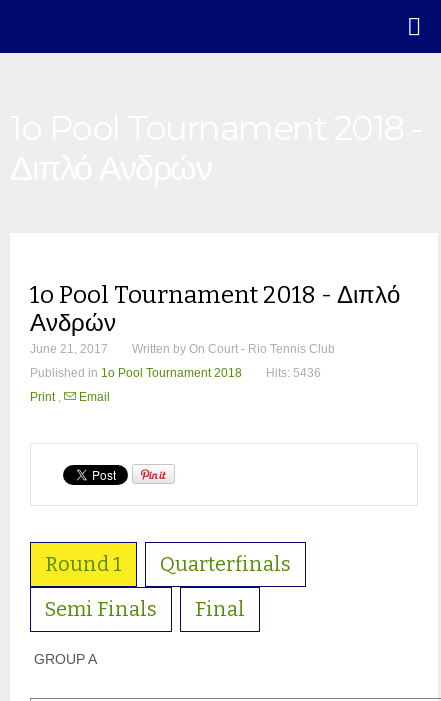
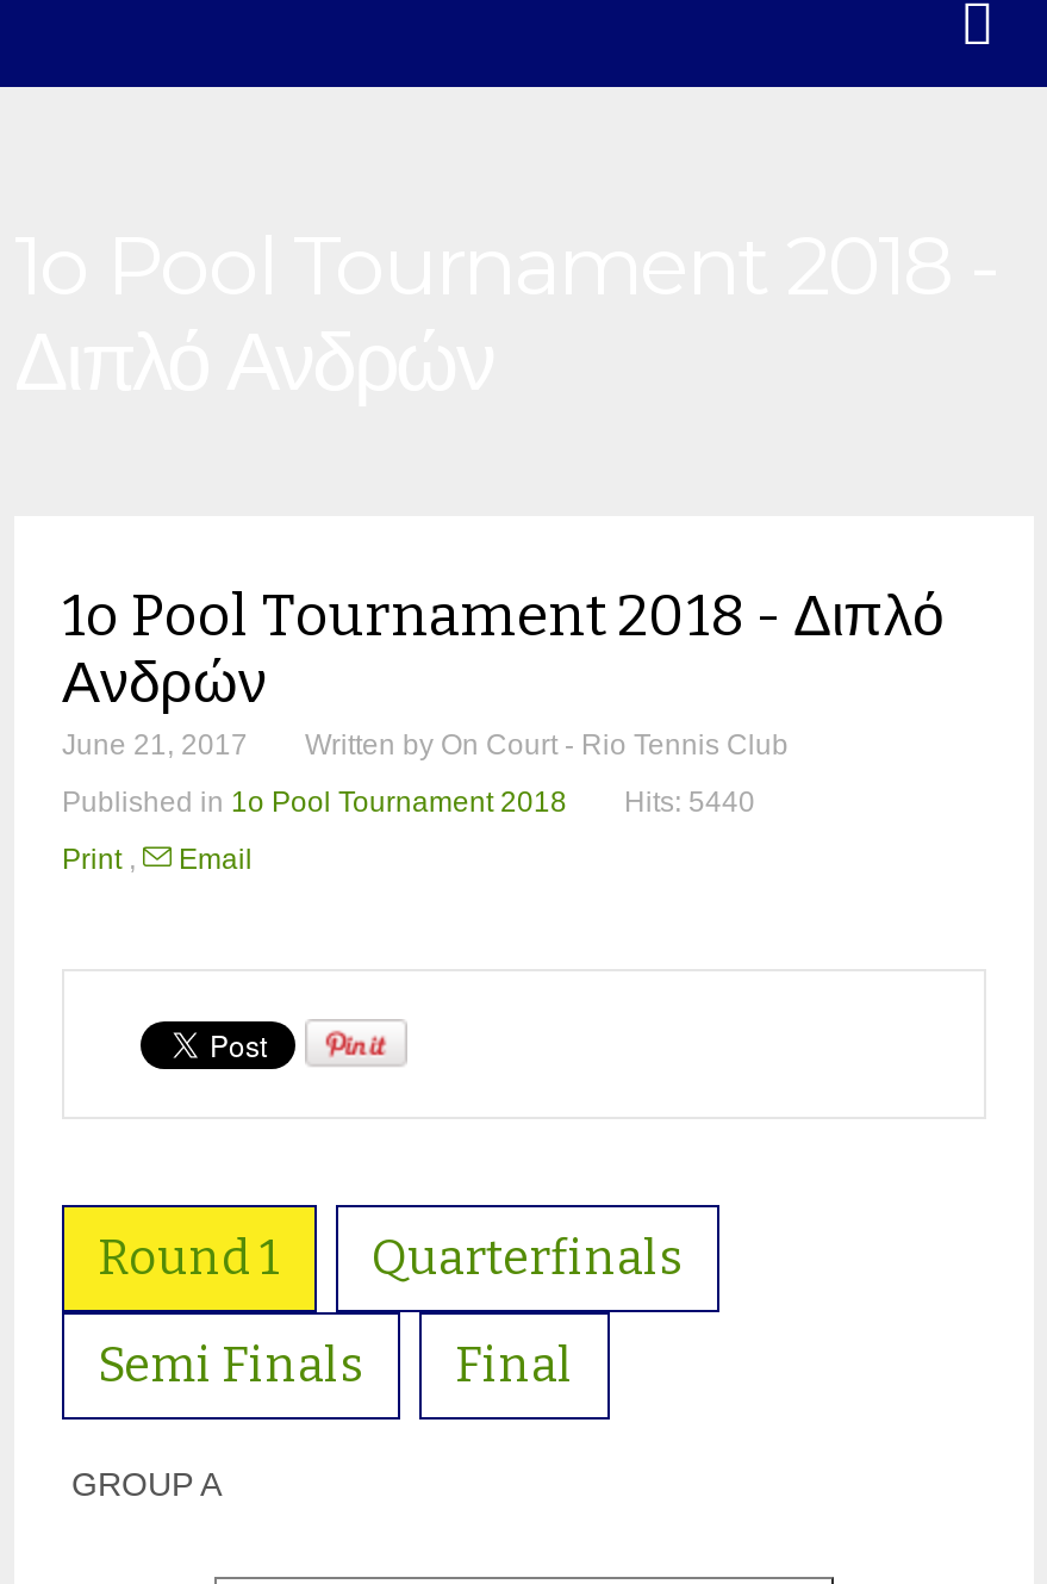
[30,366,321,380] Published in 1o Pool Tournament 2018 Hits: 5436 -> [62,785,755,819] Published in 1o Pool Tournament 2018 Hits: 5440

